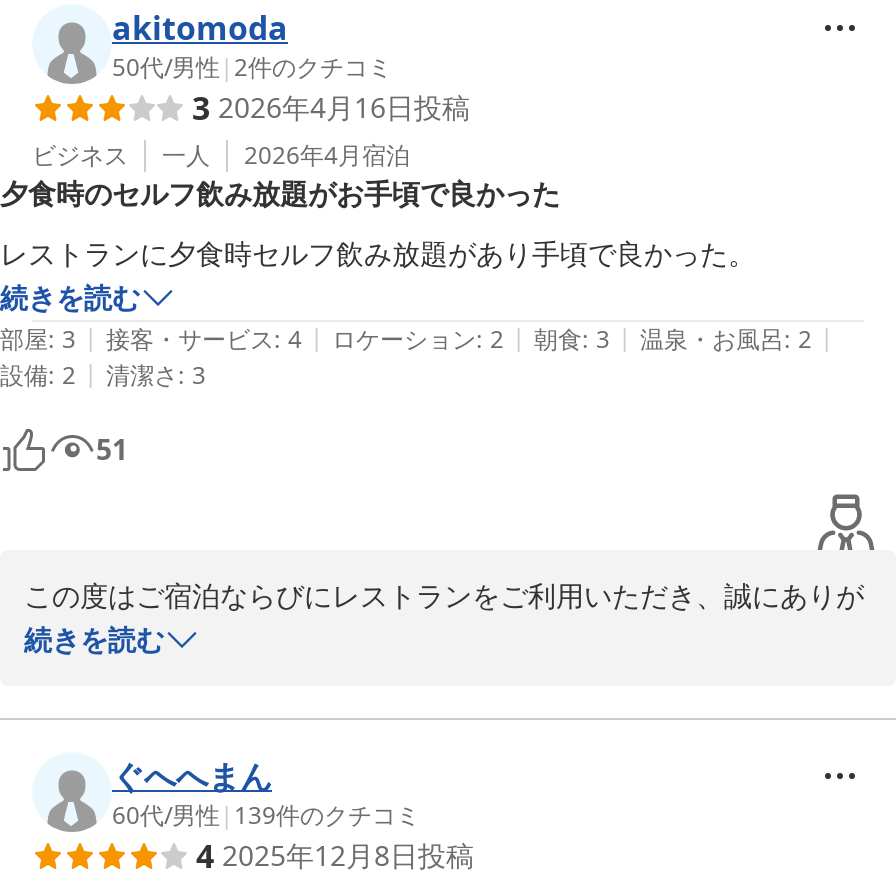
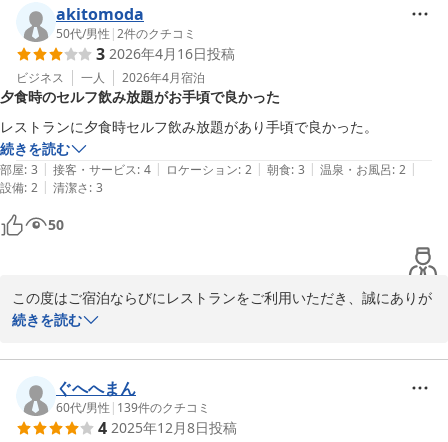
[96,430,128,468] 51 -> [48,215,64,234] 50

